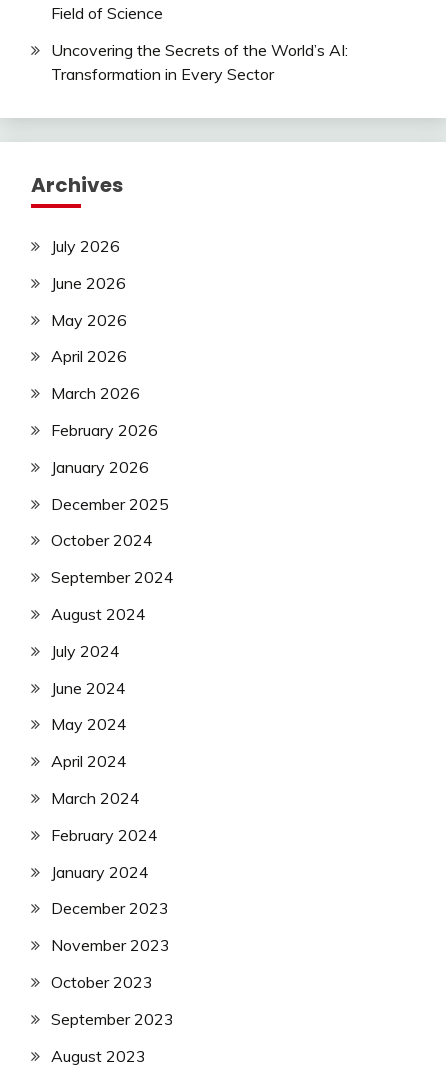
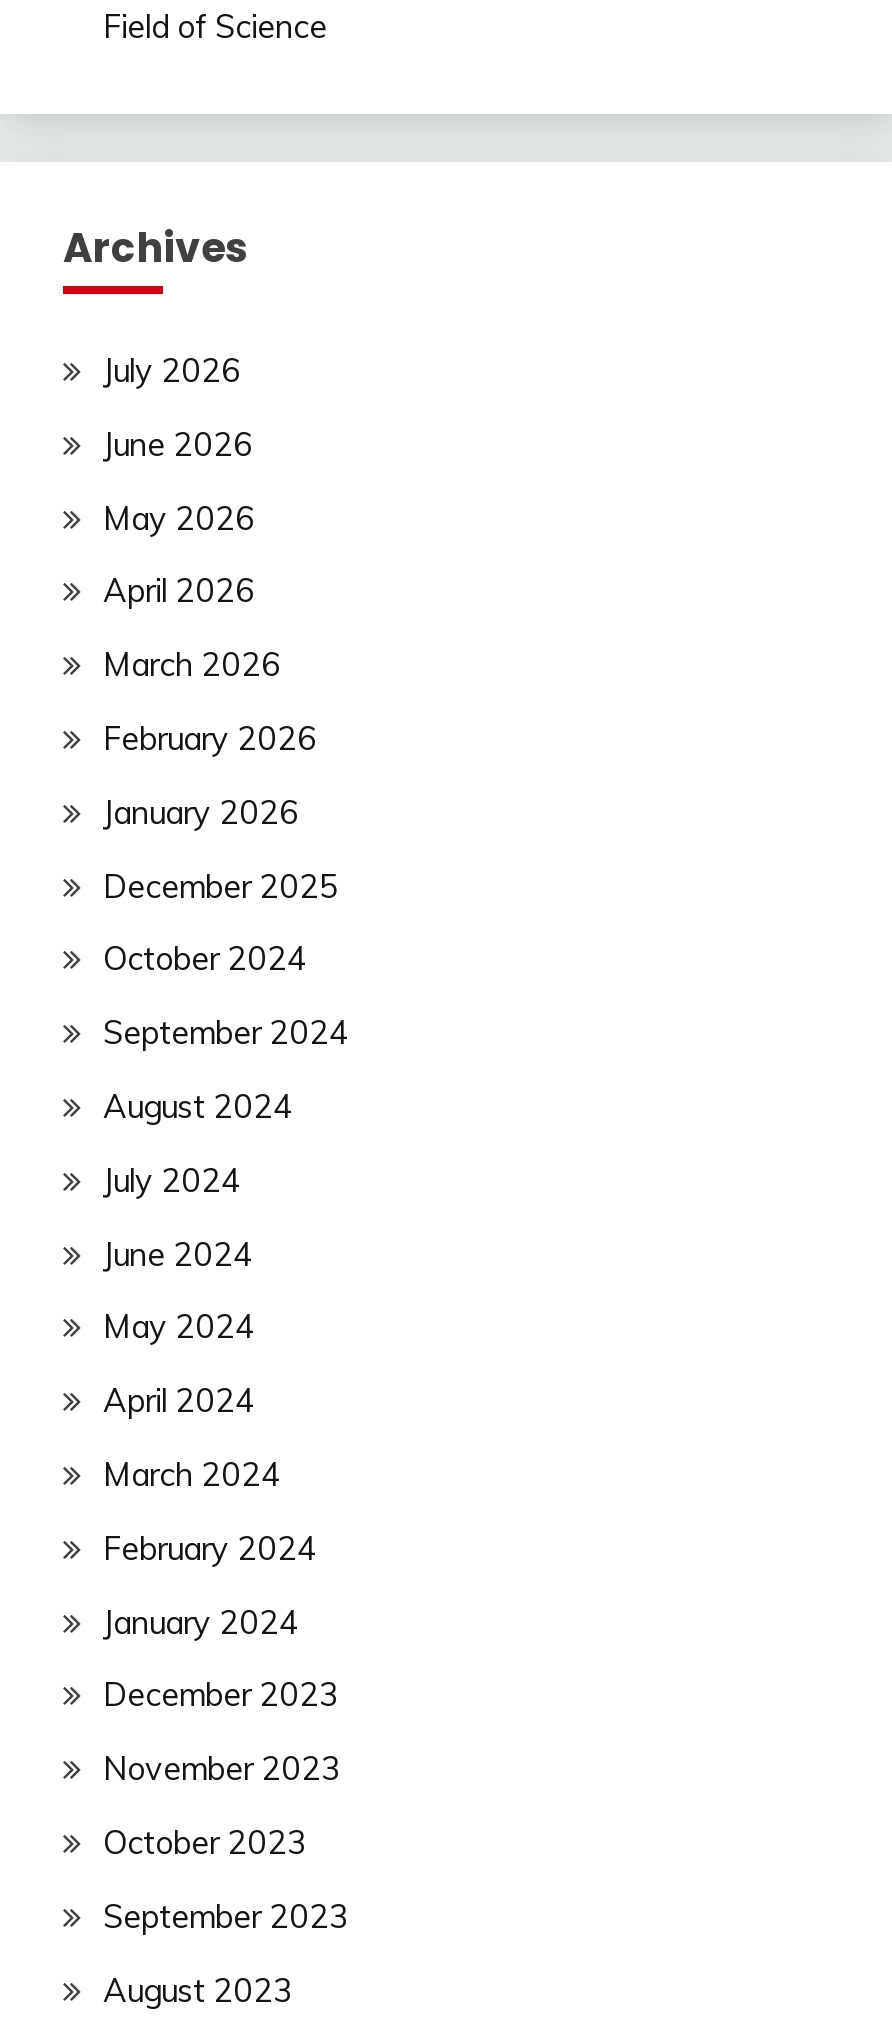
[51,40,348,84] Uncovering the Secrets of the World’s AI: | Transformation in Every Sector -> none

